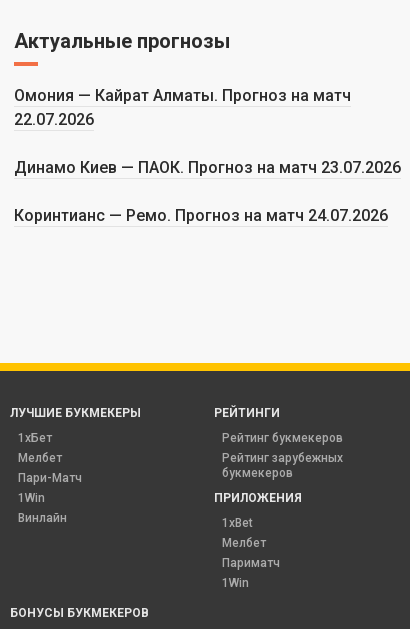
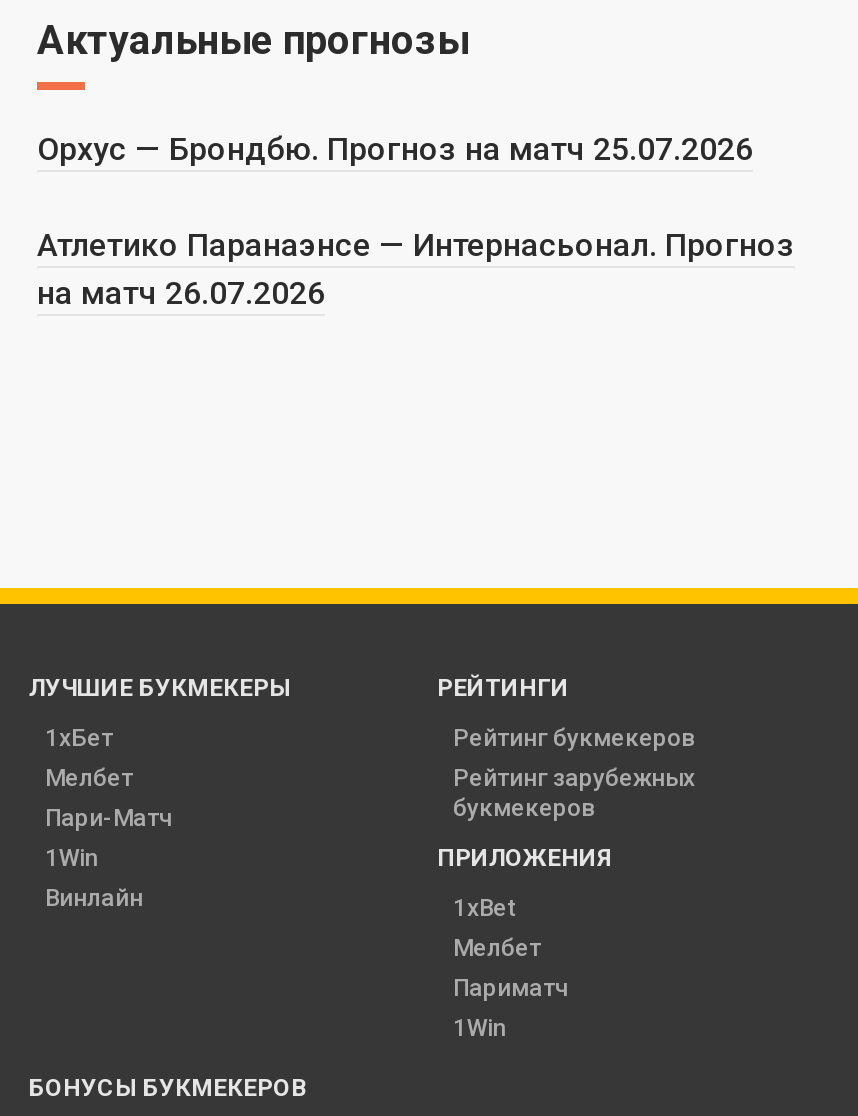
[14,86,401,225] Омония — Кайрат Алматы. Прогноз на матч | 22.07.2026 | Динамо Киев — ПАОК. Прогноз на матч 23.07.2026 | Коринтианс — Ремо. Прогноз на матч 24.07.2026 -> [37,131,795,313] Орхус — Брондбю. Прогноз на матч 25.07.2026 | Атлетико Паранаэнсе — Интернасьонал. Прогноз | на матч 26.07.2026

